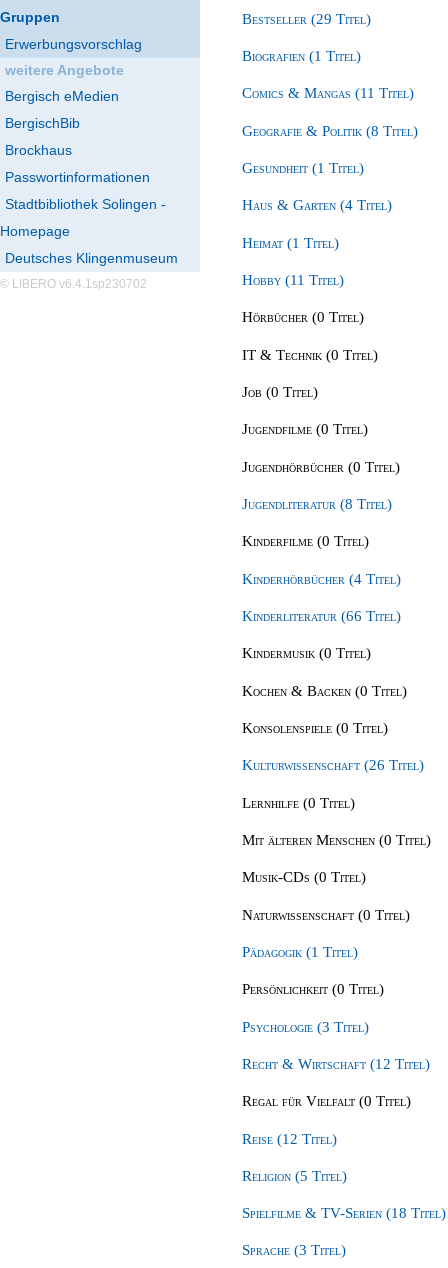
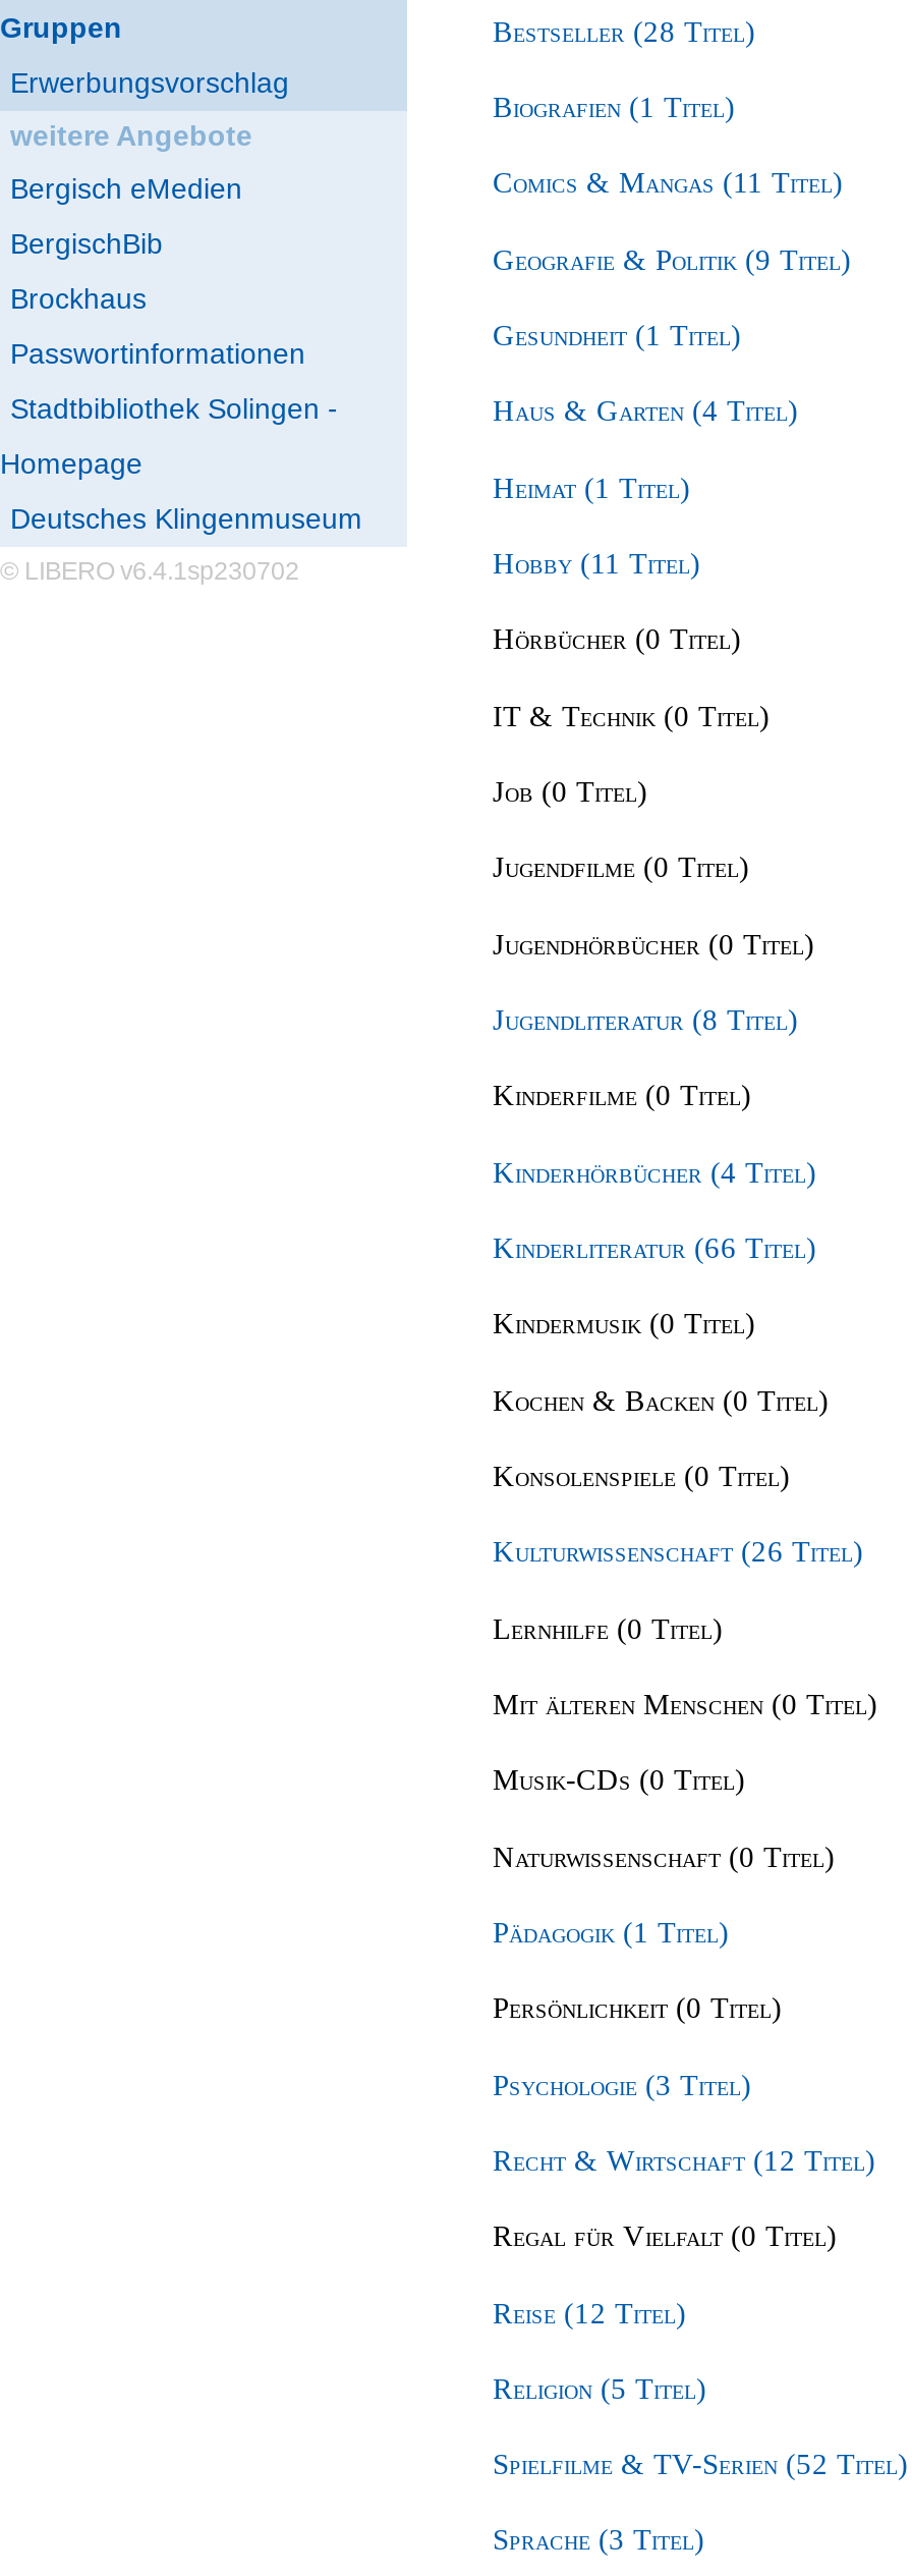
[242,11,371,27] Bestseller (29 Titel) -> [493,15,755,47] Bestseller (28 Titel)
[242,123,418,139] Geografie & Politik (8 Titel) -> [493,243,851,275] Geografie & Politik (9 Titel)
[242,1205,446,1221] Spielfilme & TV-Serien (18 Titel) -> [493,2448,908,2481] Spielfilme & TV-Serien (52 Titel)

